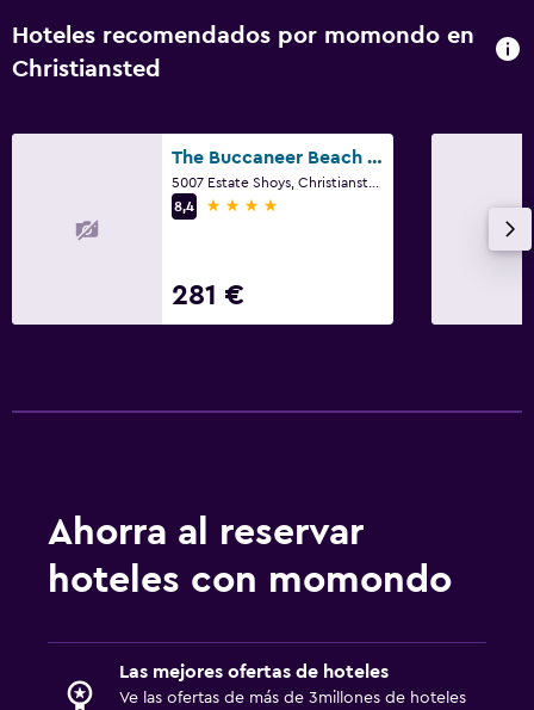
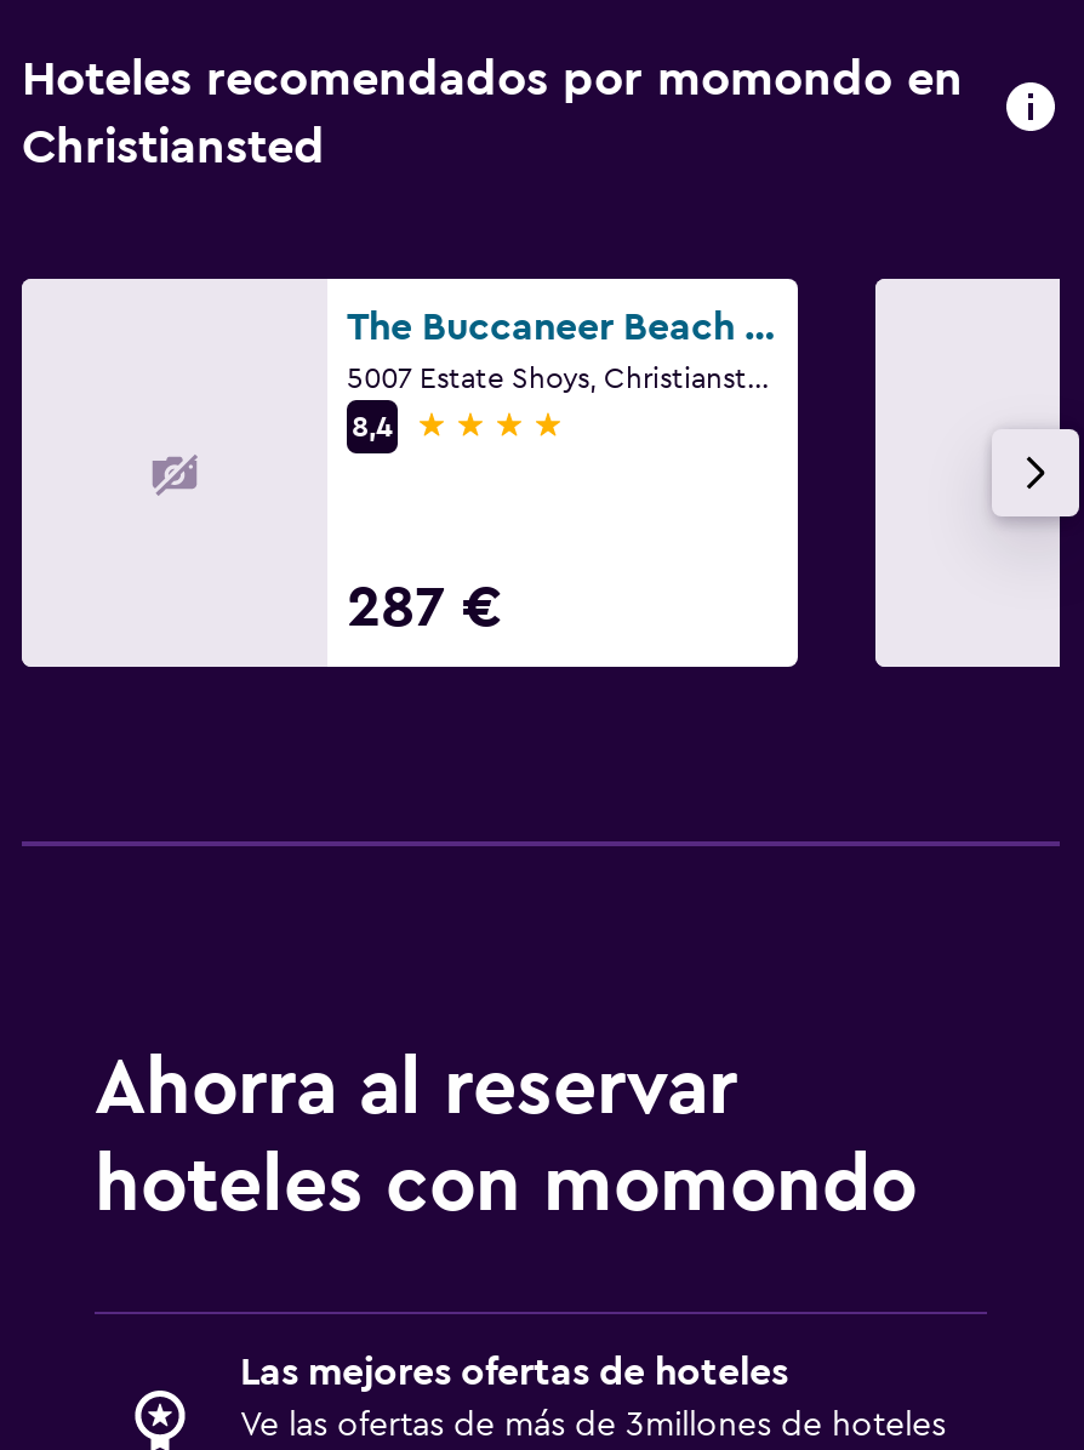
[172,281,244,310] 281 € -> [347,578,502,636] 287 €

